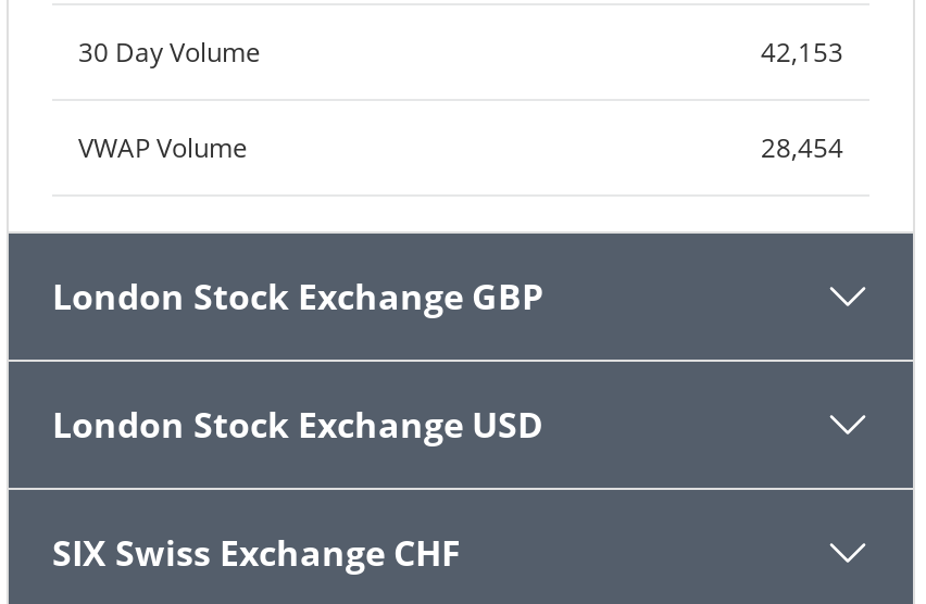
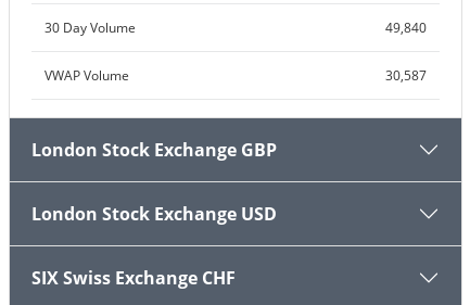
[761,34,843,71] 42,153 -> [385,18,427,37] 49,840
[761,129,843,166] 28,454 -> [385,66,427,85] 30,587

